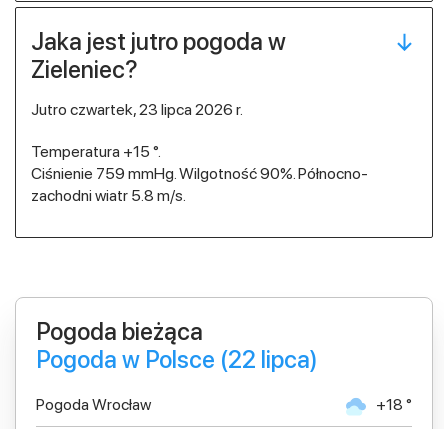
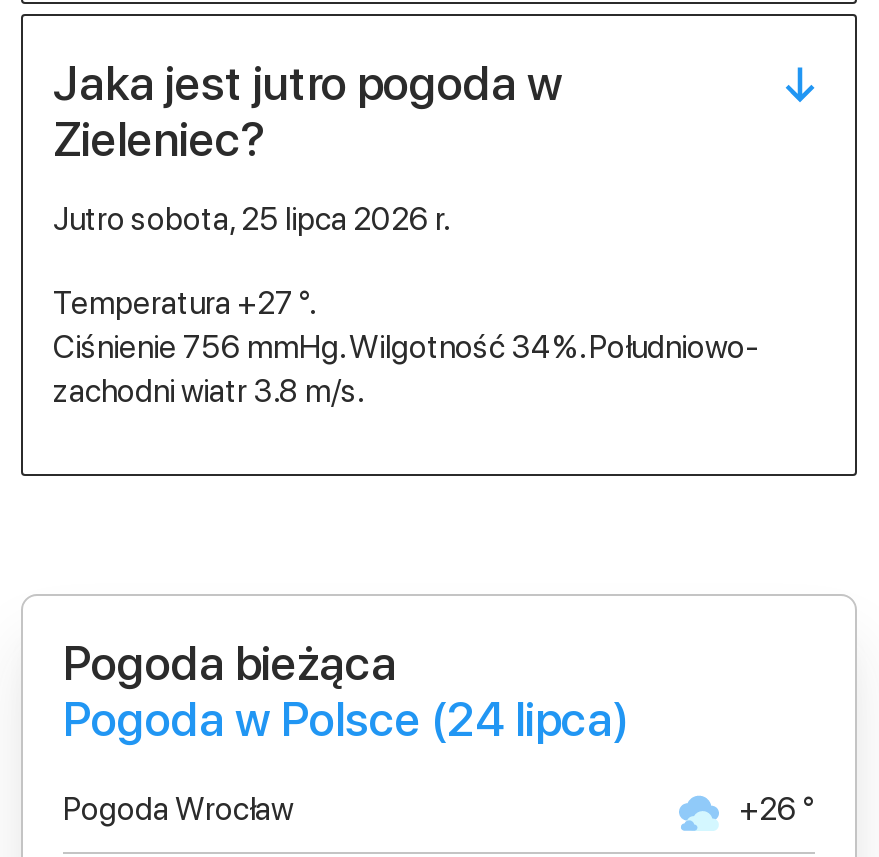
[39,100,243,119] jutro czwartek, 23 lipca 2026 r. -> [69,200,449,238] jutro sobota, 25 lipca 2026 r.
[31,142,161,161] Temperatura +15 °. -> [53,284,315,322] Temperatura +27 °.
[31,164,368,183] Ciśnienie 759 mmHg. Wilgotność 90%. Północno- -> [53,328,759,366] Ciśnienie 756 mmHg. Wilgotność 34%. Południowo-
[31,186,186,205] zachodni wiatr 5.8 m/s. -> [53,372,363,410] zachodni wiatr 3.8 m/s.
[36,345,318,374] Pogoda w Polsce (22 lipca) -> [63,690,629,748] Pogoda w Polsce (24 lipca)
[376,395,412,414] +18 ° -> [739,790,815,828] +26 °

